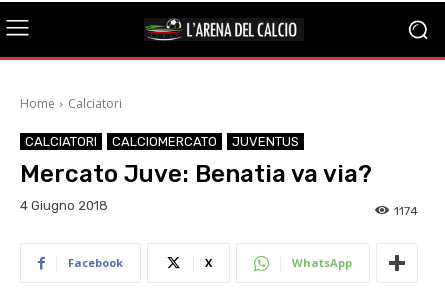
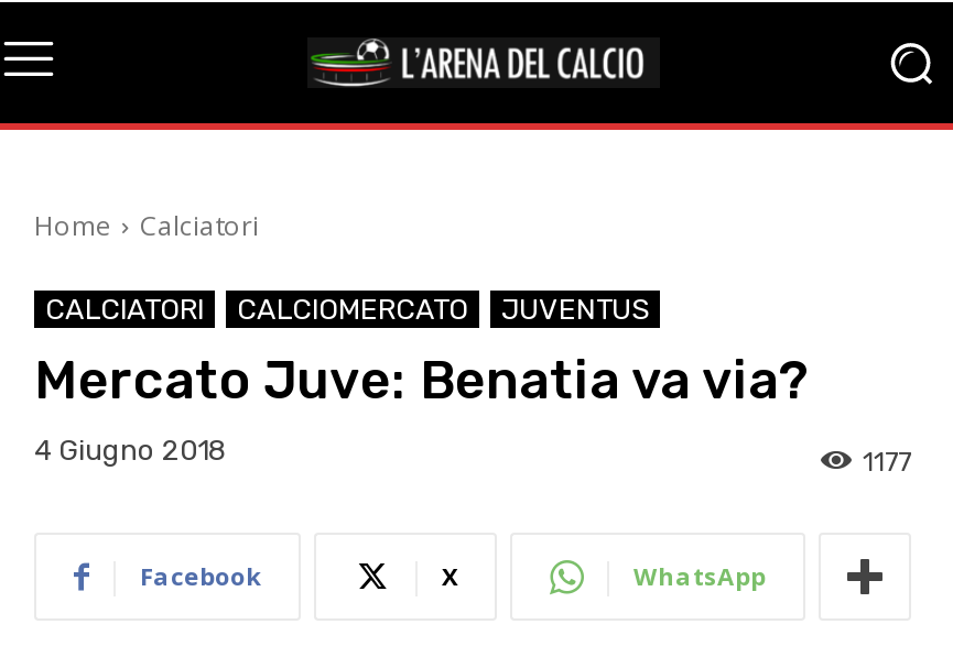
[394,204,418,218] 1174 -> [863,447,911,477] 1177

